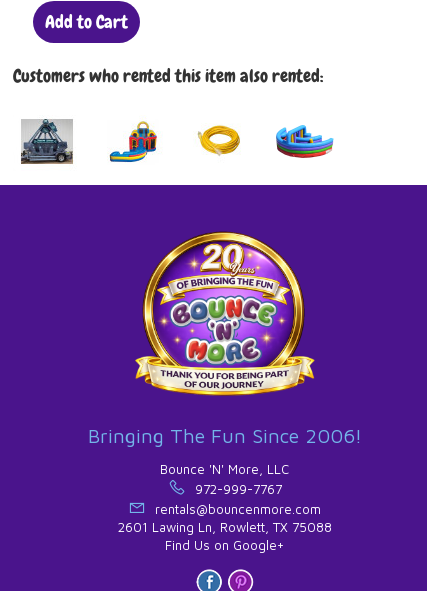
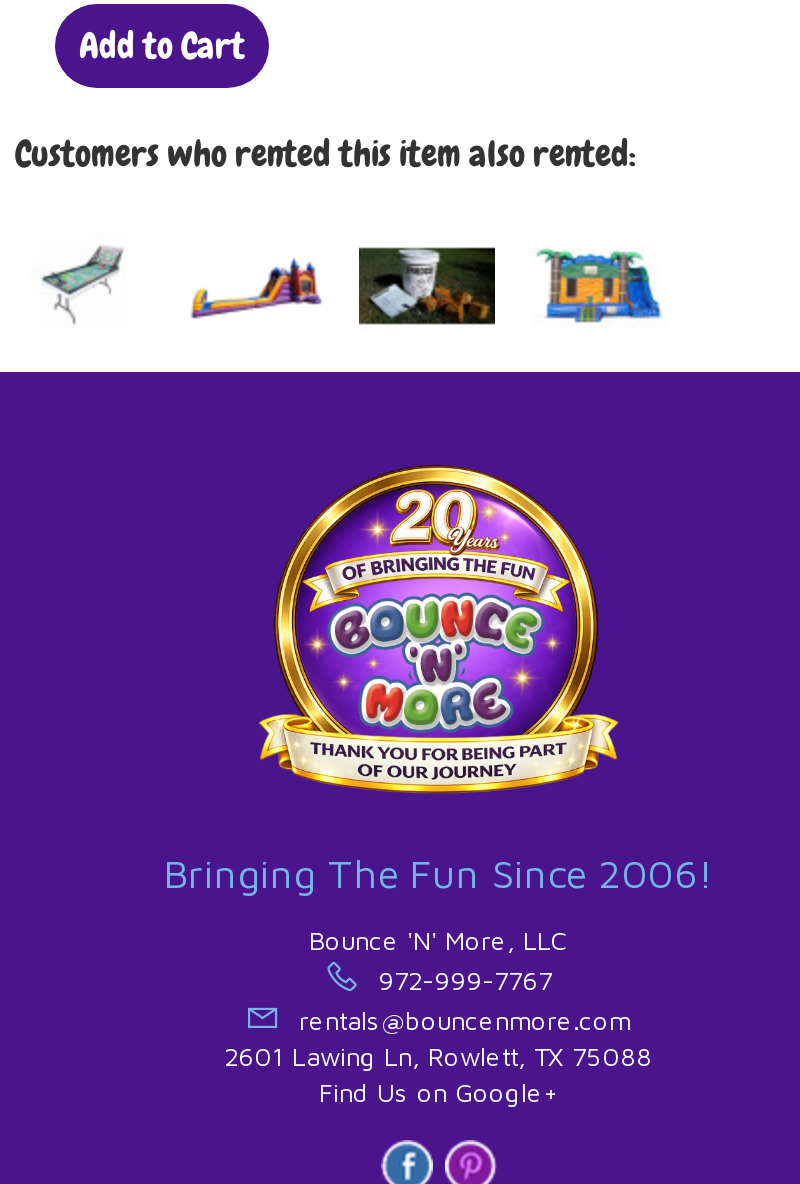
[20,118,74,165] [image] -> [31,240,135,330] [image]
[102,120,166,163] [image] -> [189,246,323,326] [image]
[185,123,253,161] [image] -> [357,246,497,326] [image]
[275,124,336,160] [image] -> [537,248,663,324] [image]

